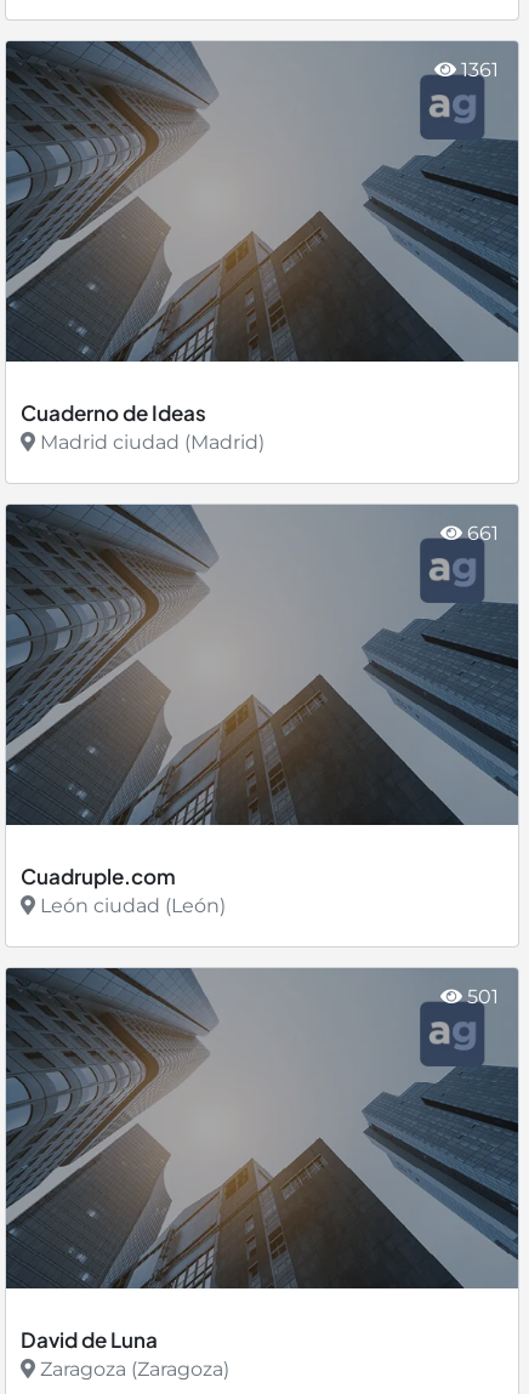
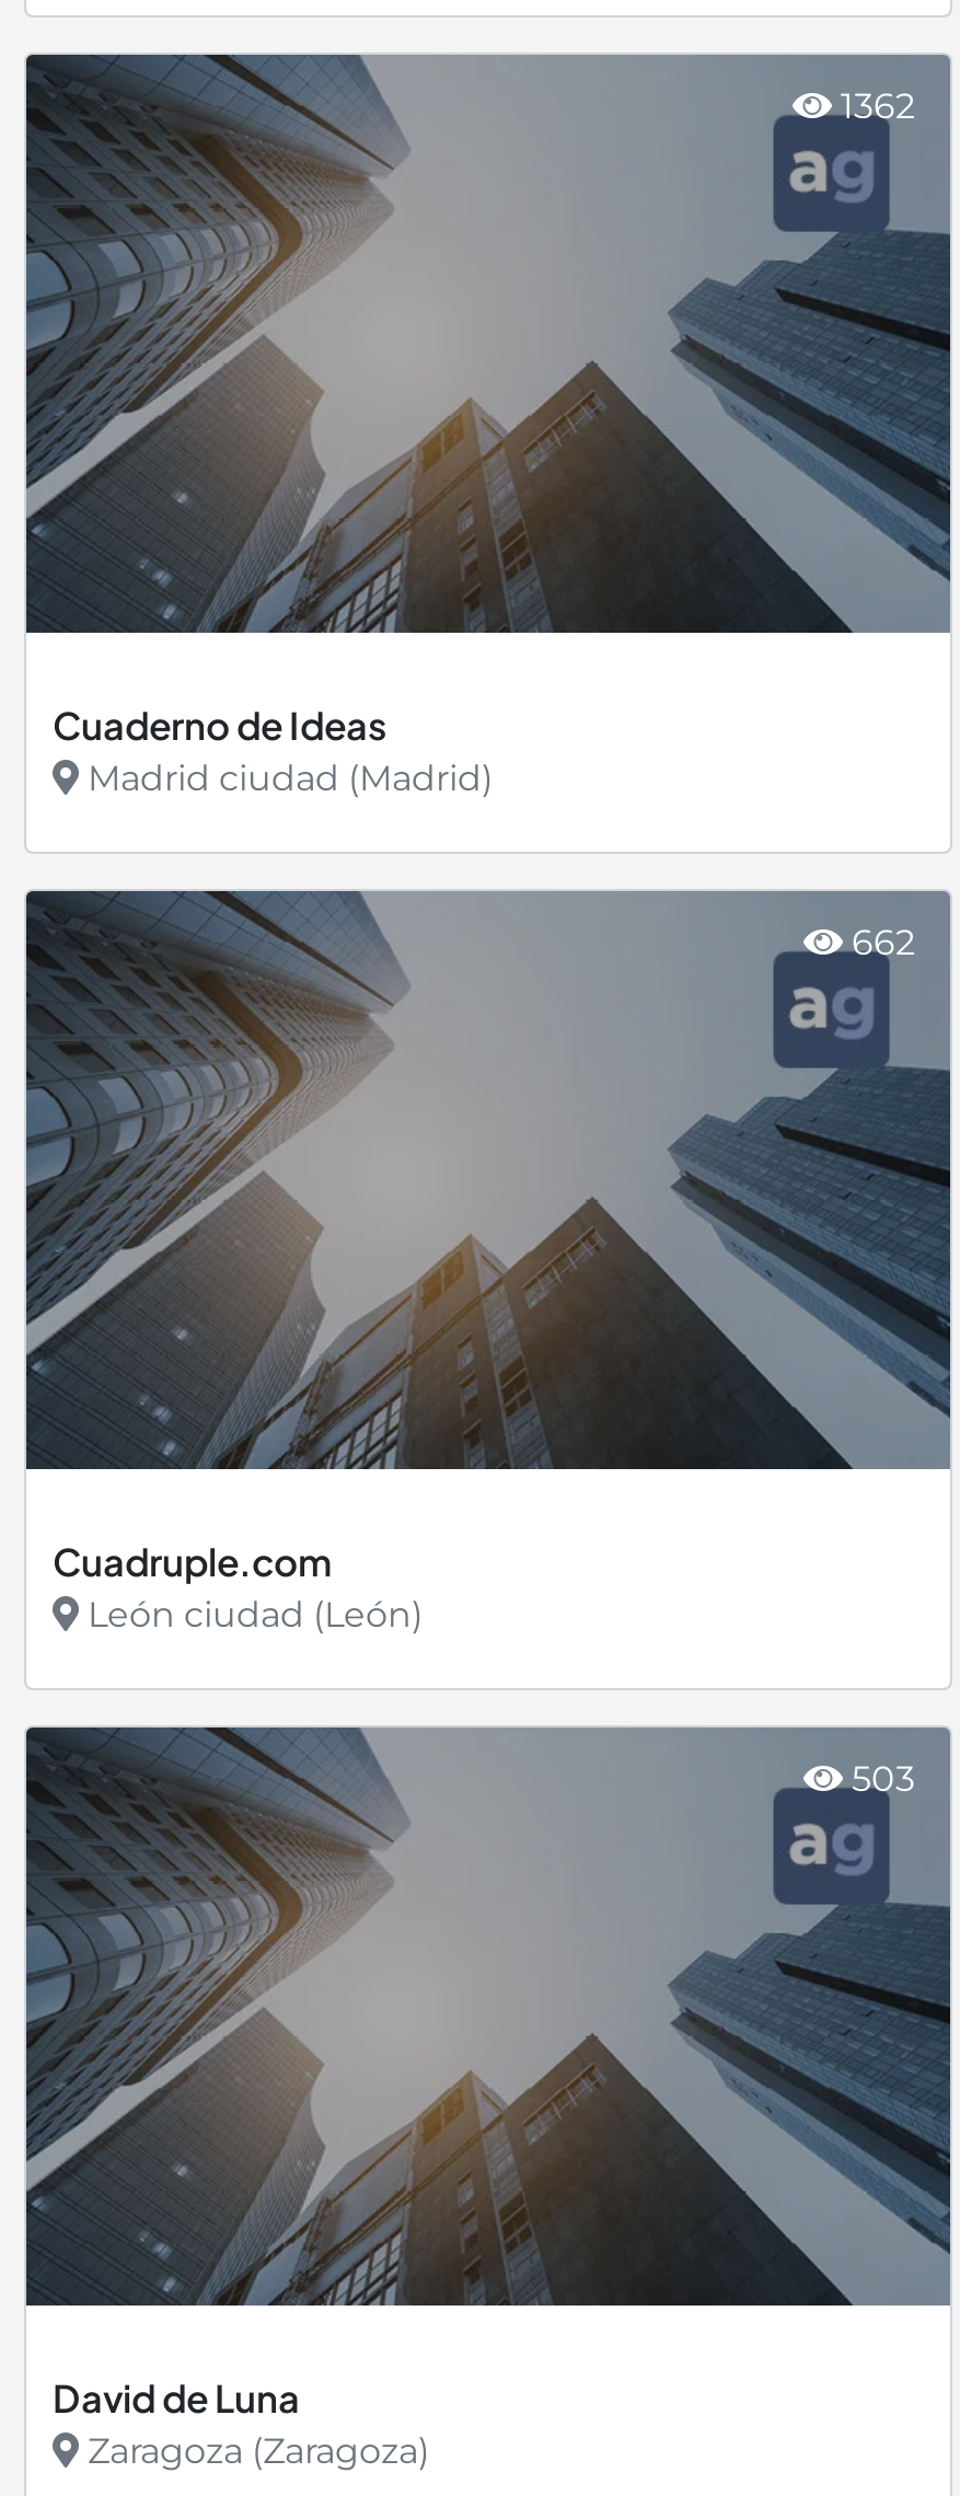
[456,58,499,82] 1361 -> [832,86,915,127] 1362
[462,522,499,545] 661 -> [843,922,915,963] 662
[462,985,499,1008] 501 -> [843,1758,915,1799] 503

